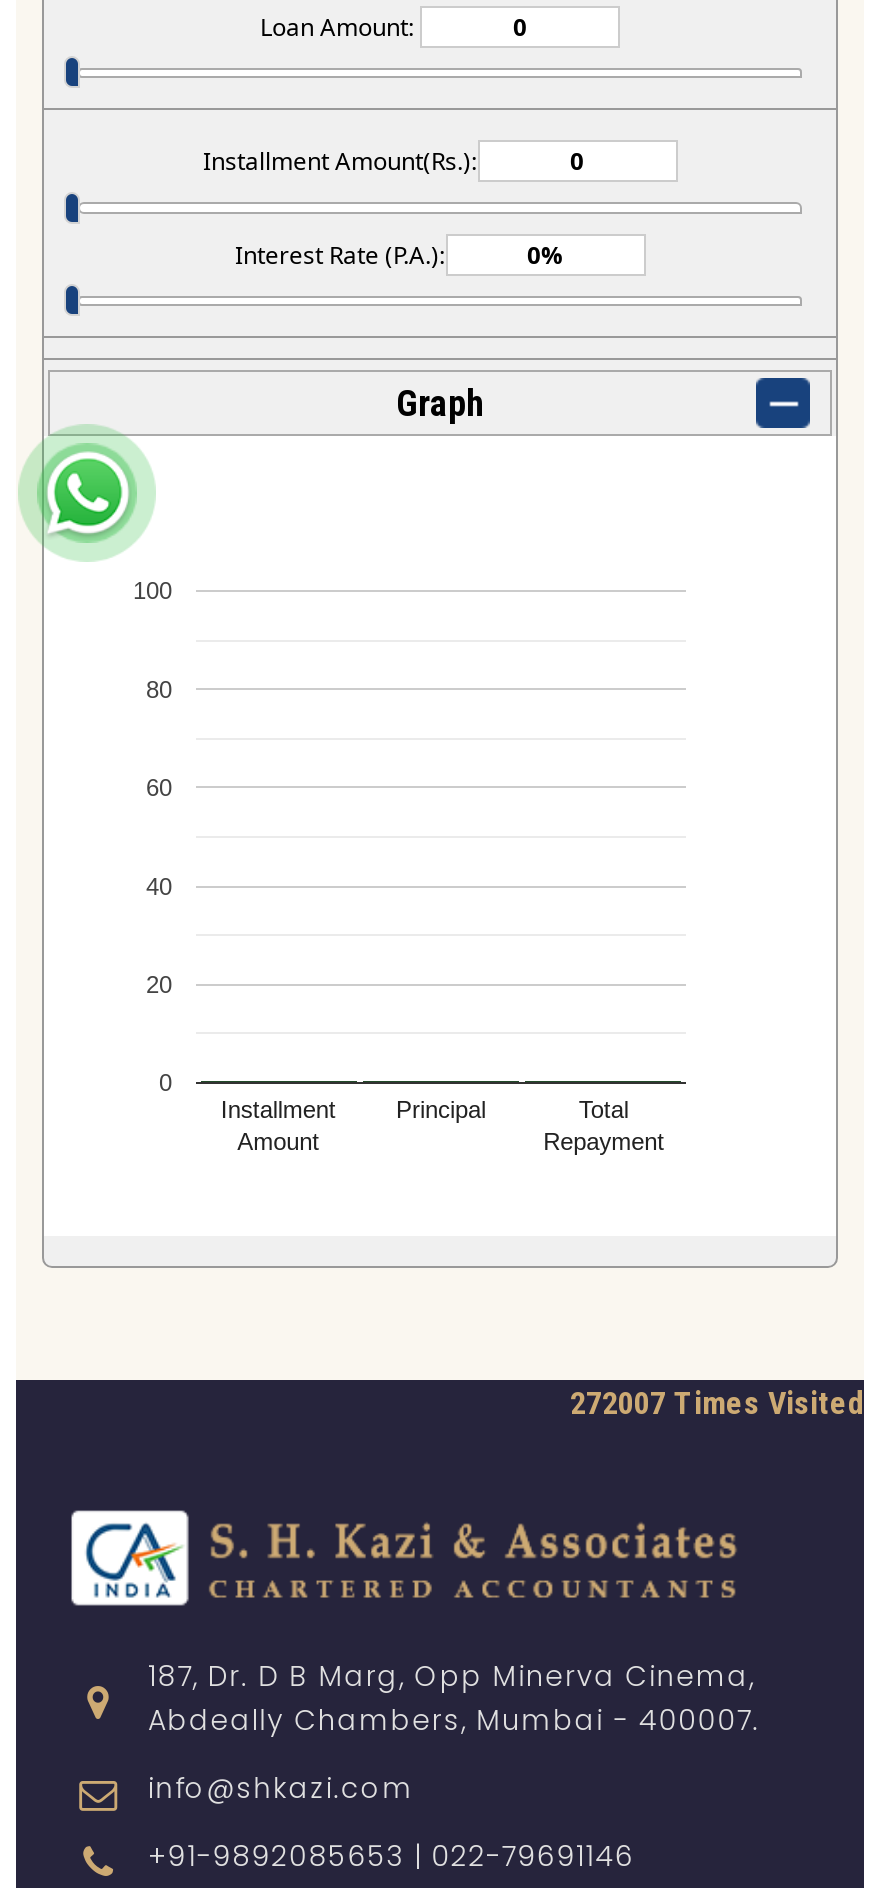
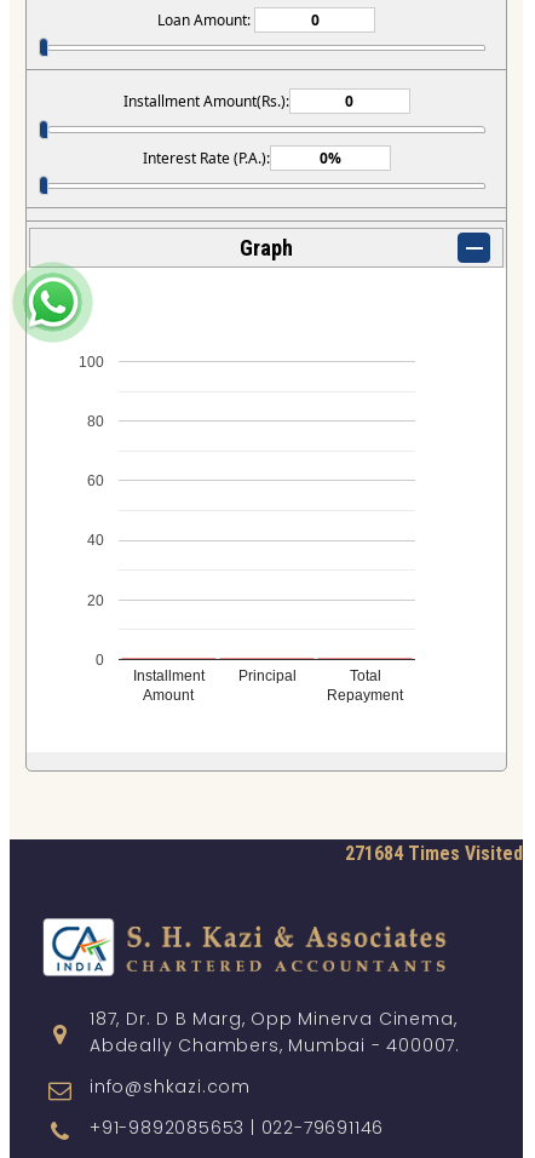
[570,1384,864,1422] 272007 Times Visited -> [345,842,523,865] 271684 Times Visited

